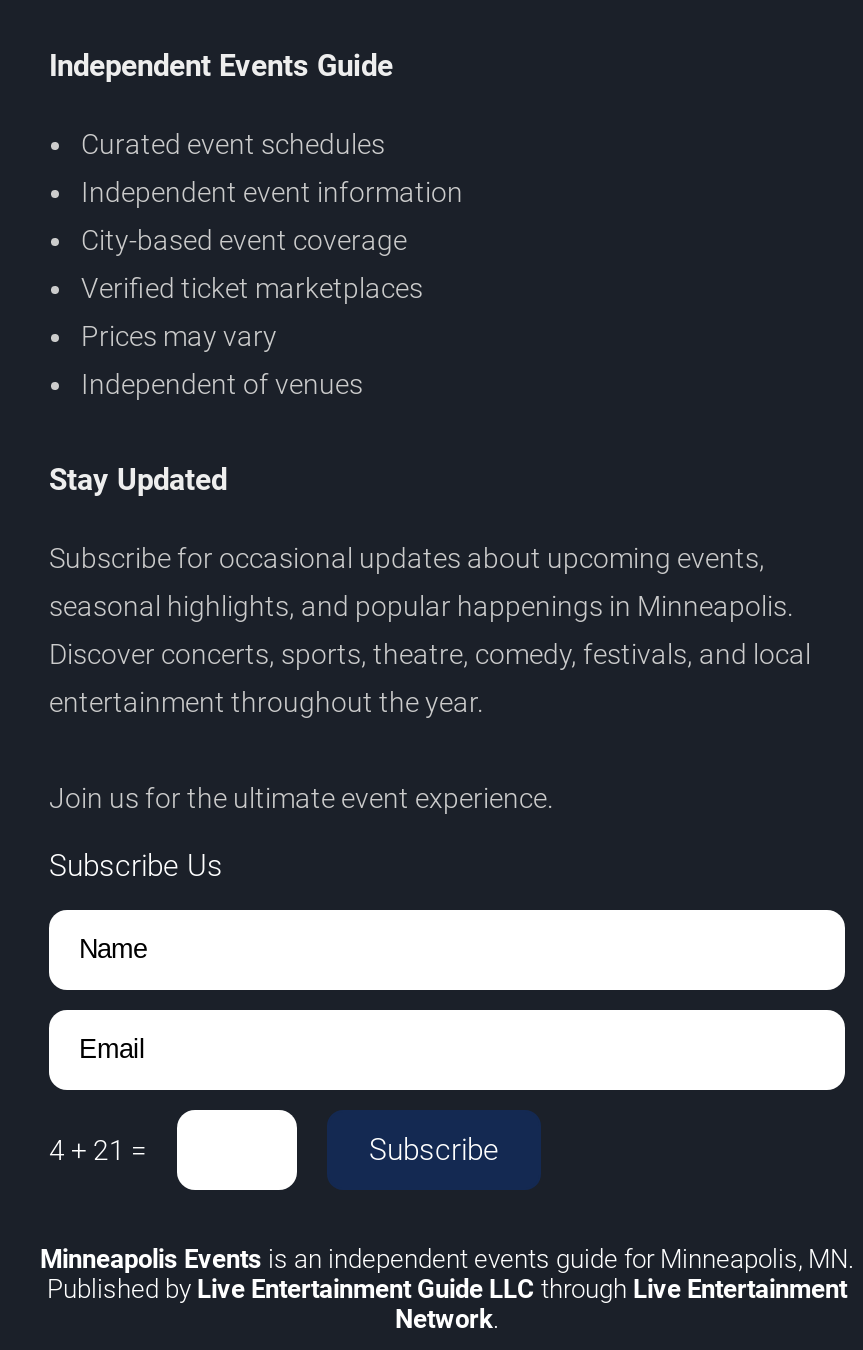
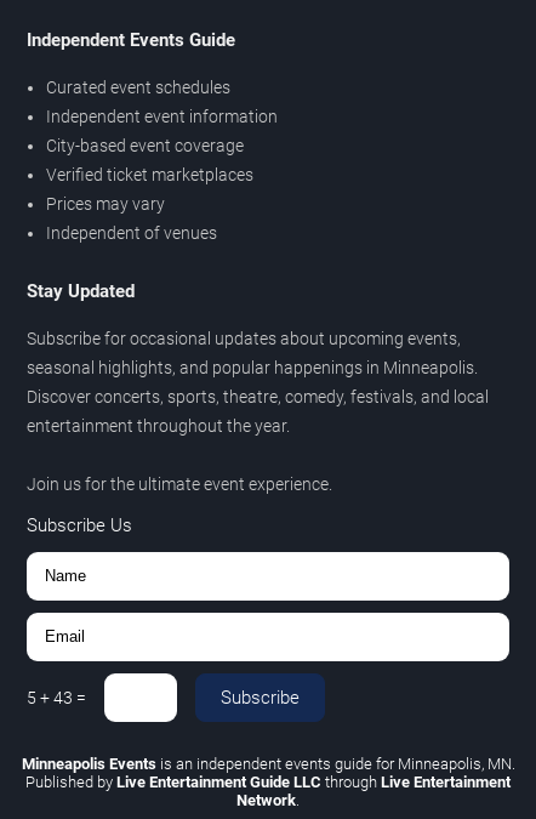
[49,1134,147,1166] 4 + 21 = -> [27,688,86,707] 5 + 43 =

